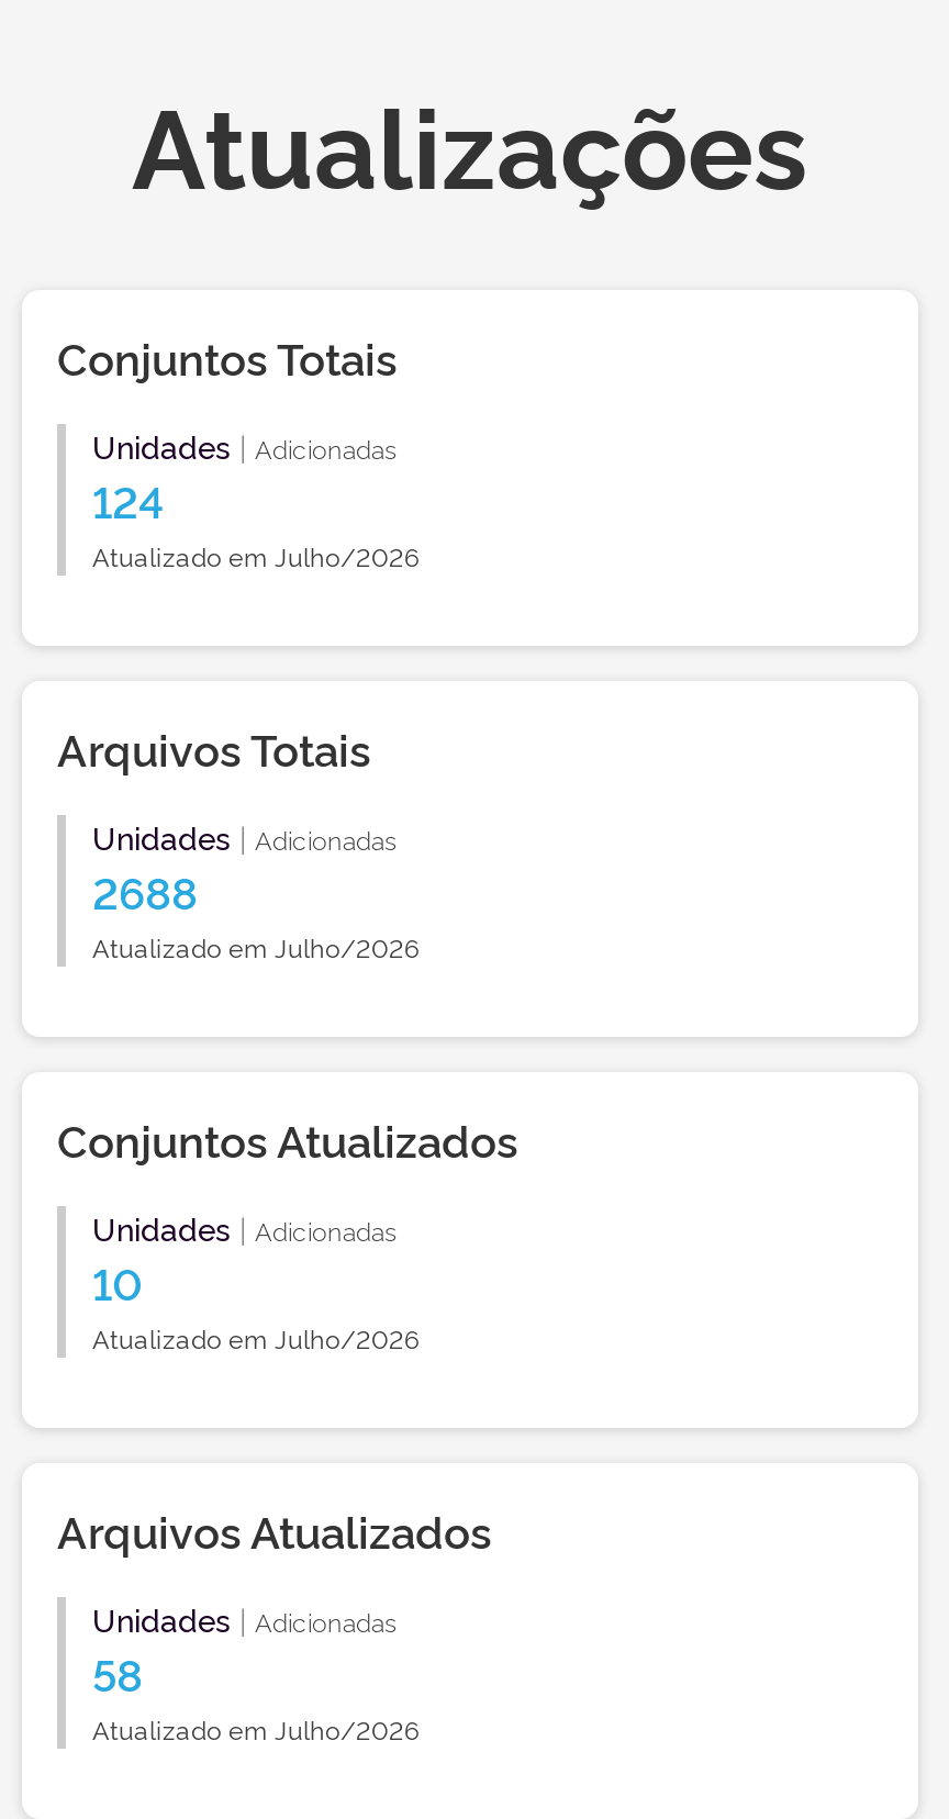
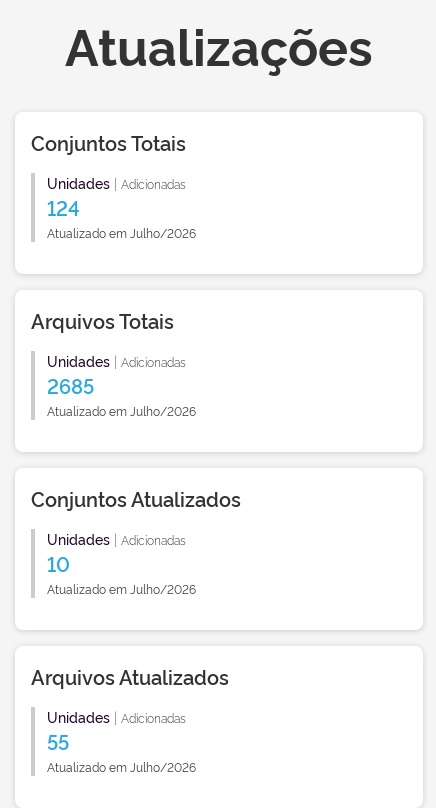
[92,858,198,919] 2688 -> [47,370,94,398] 2685
[92,1640,143,1701] 58 -> [47,726,69,754] 55

